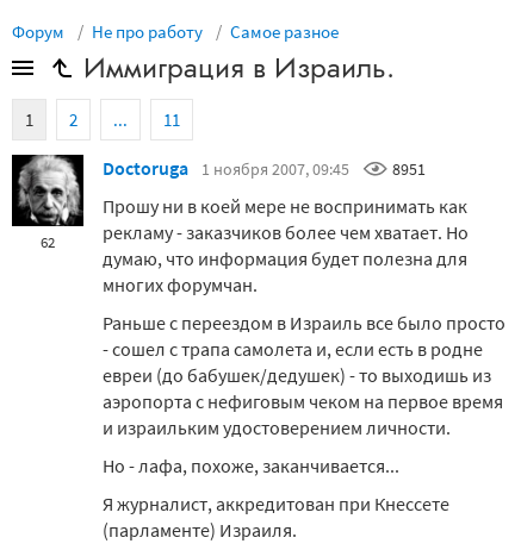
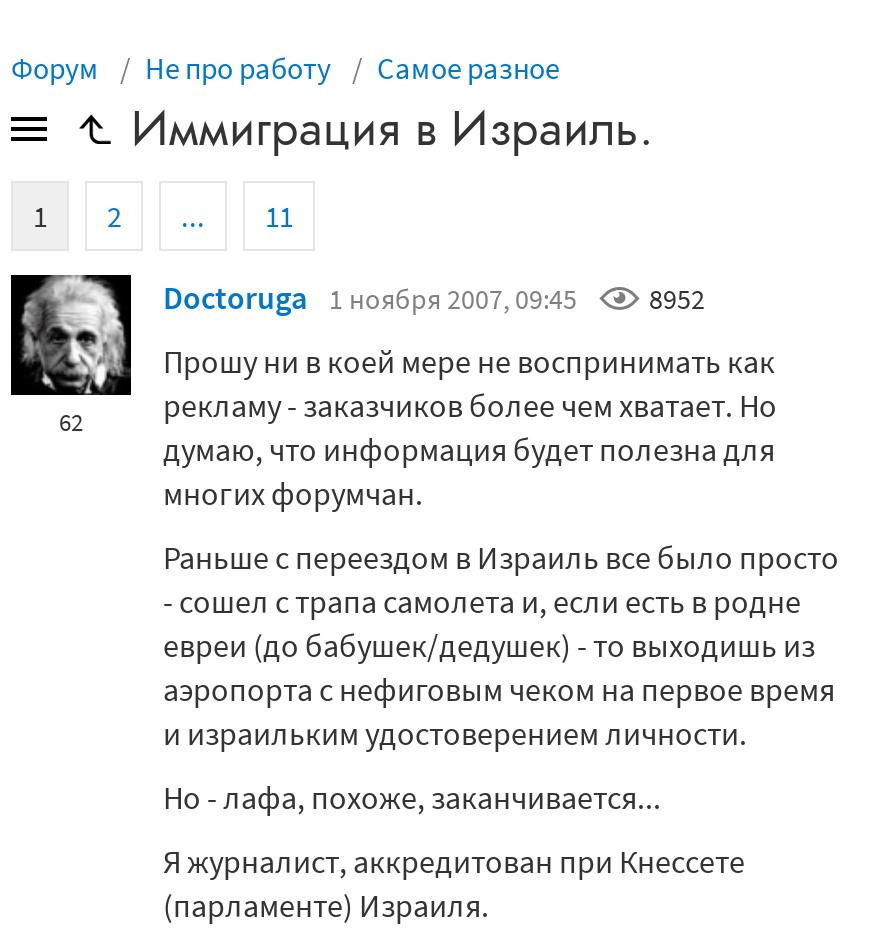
[103,156,426,180] Doctoruga 1 ноября 2007, 09:45 8951 -> [163,277,705,317] Doctoruga 1 ноября 2007, 09:45 8952

